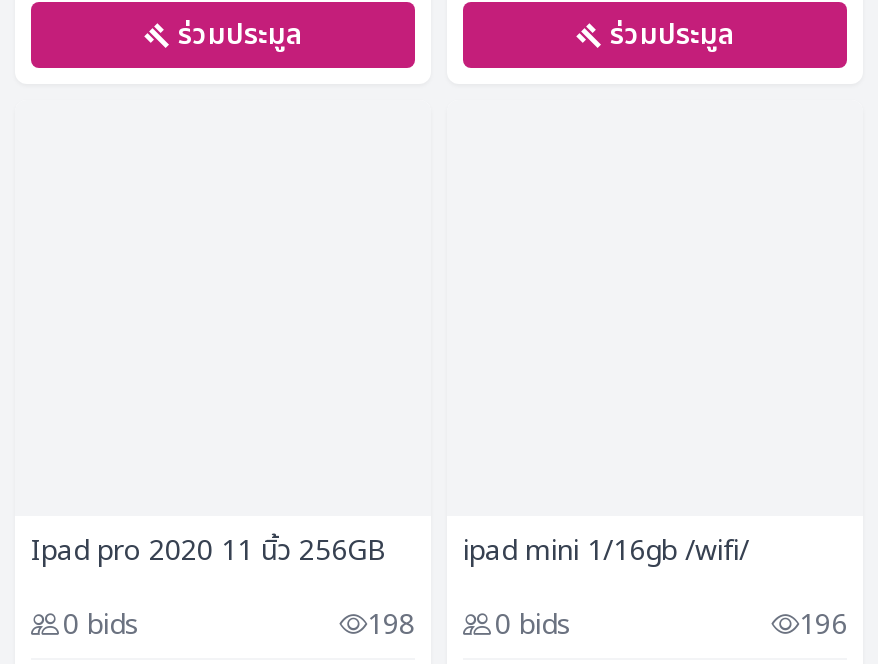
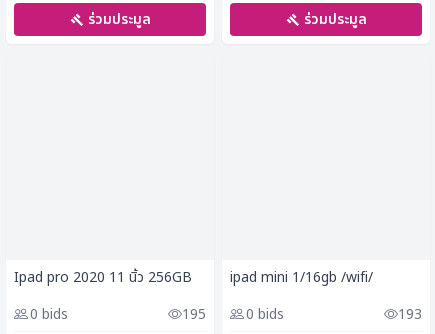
[367,604,571,646] 198 0 bids -> [182,304,284,325] 195 0 bids
[799,604,847,646] 196 -> [398,304,422,325] 193

